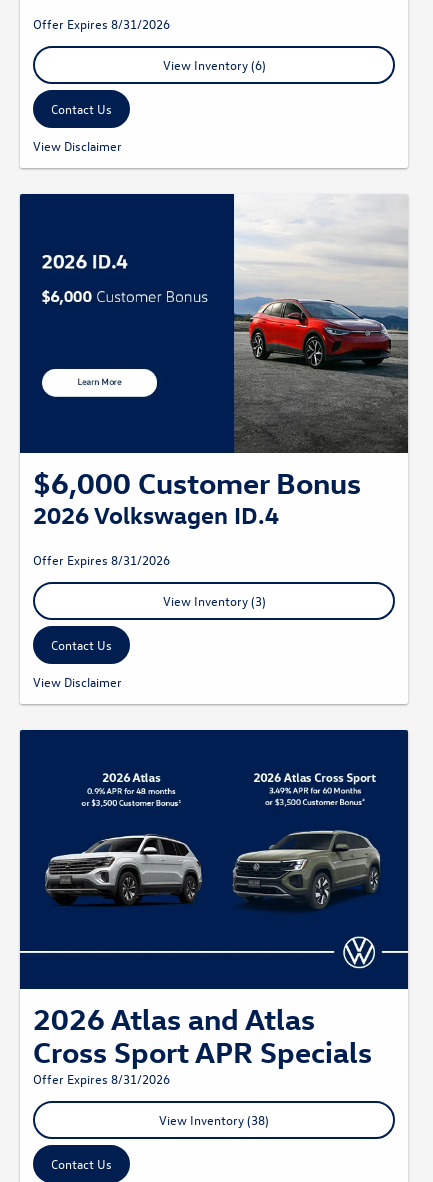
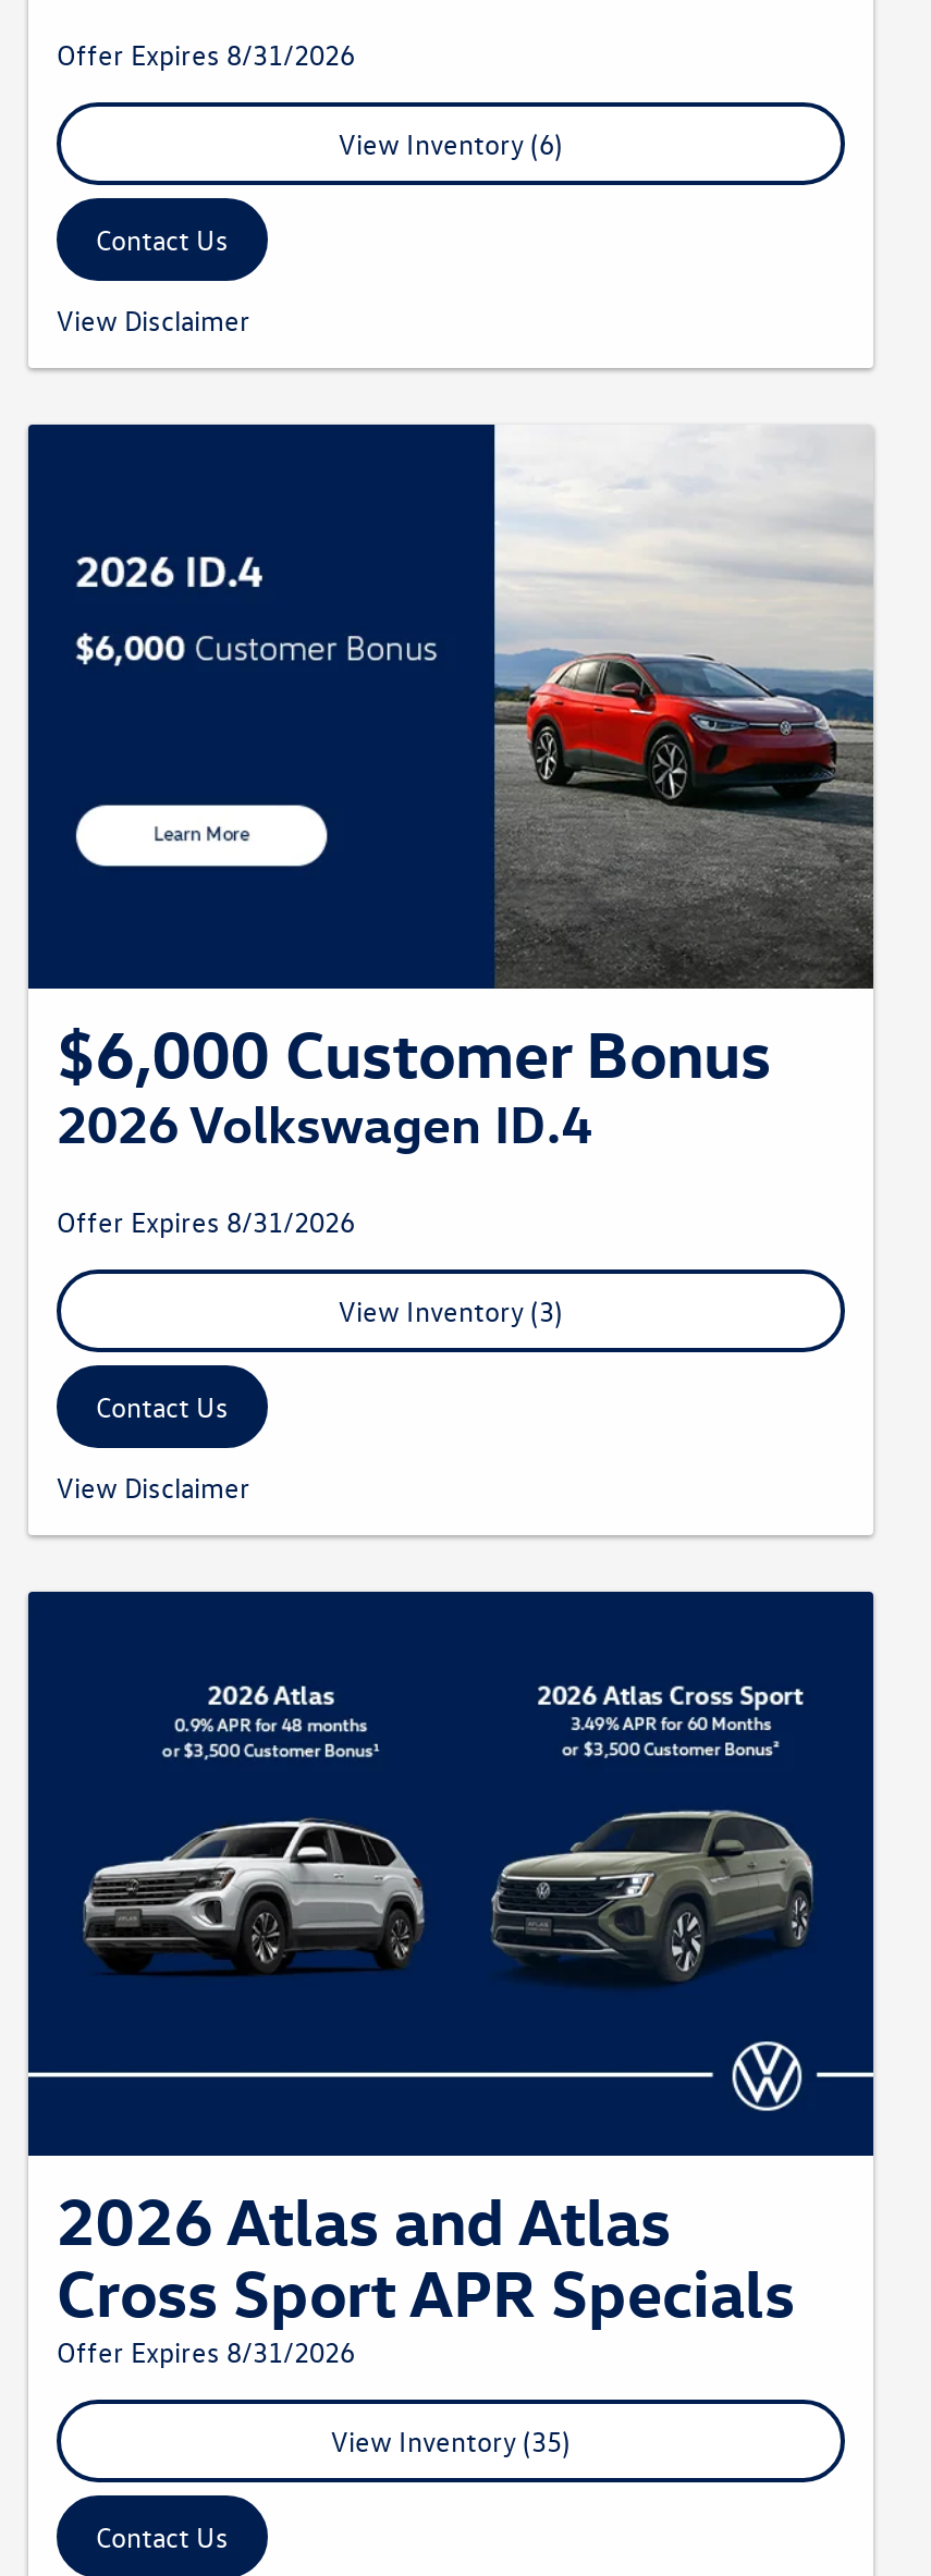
[159,1111,269,1128] View Inventory (38) -> [331,2421,571,2458] View Inventory (35)

